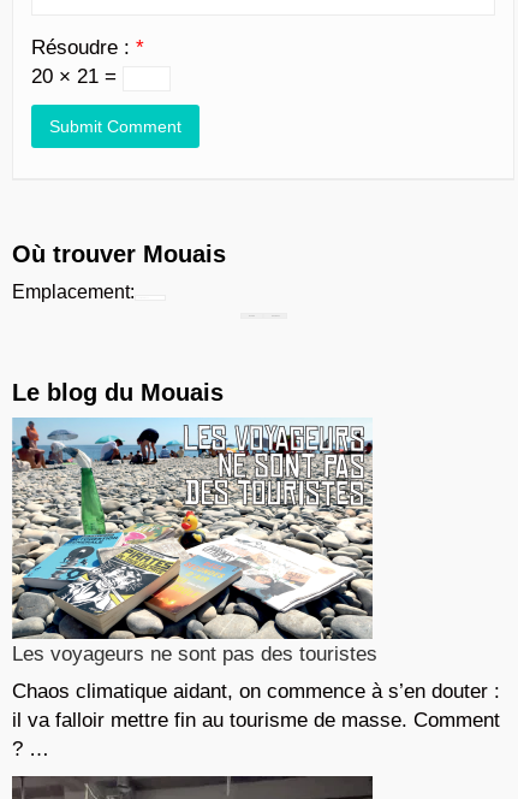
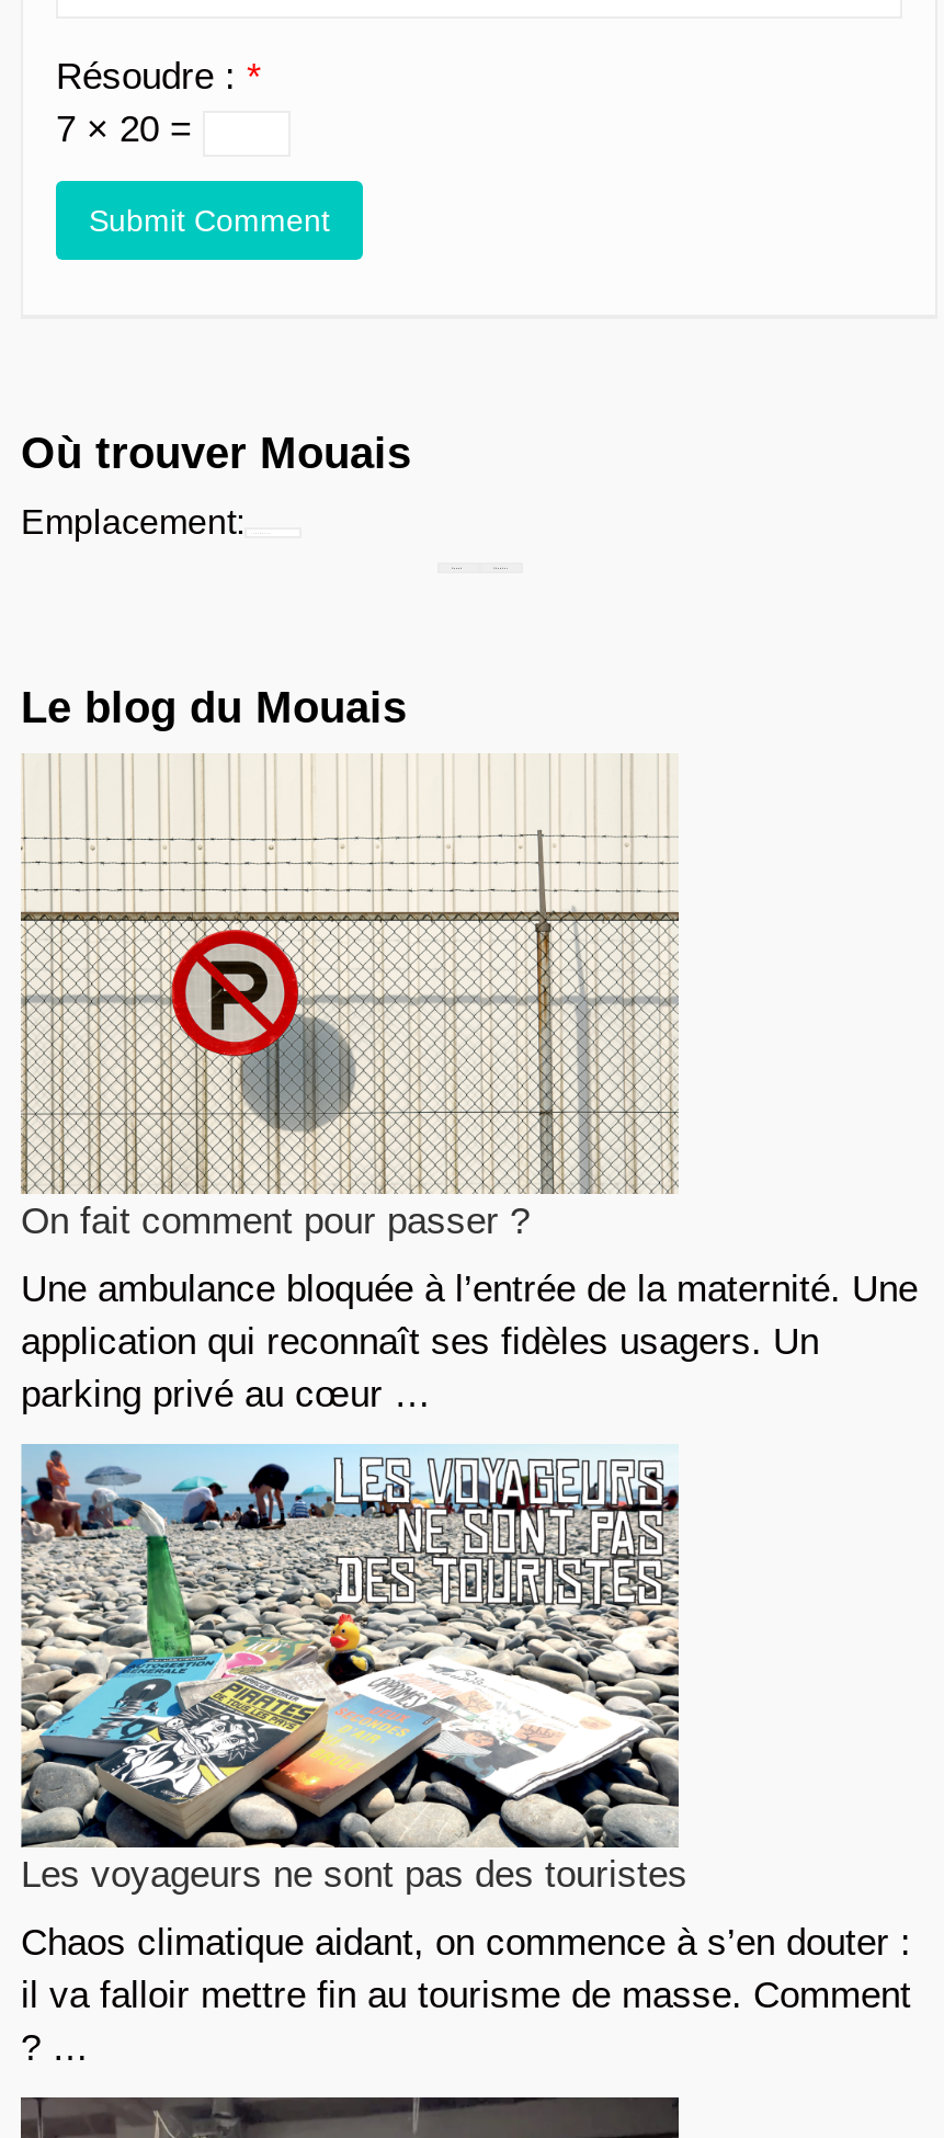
[31,65,123,88] 20 × 21 = -> [56,110,203,151] 7 × 20 =
none -> [21,754,918,1415] [image] | On fait comment pour passer ? | Une ambulance bloquée à l’entrée de la maternité. Une | application qui reconnaît ses fidèles usagers. Un | parking privé au cœur …

